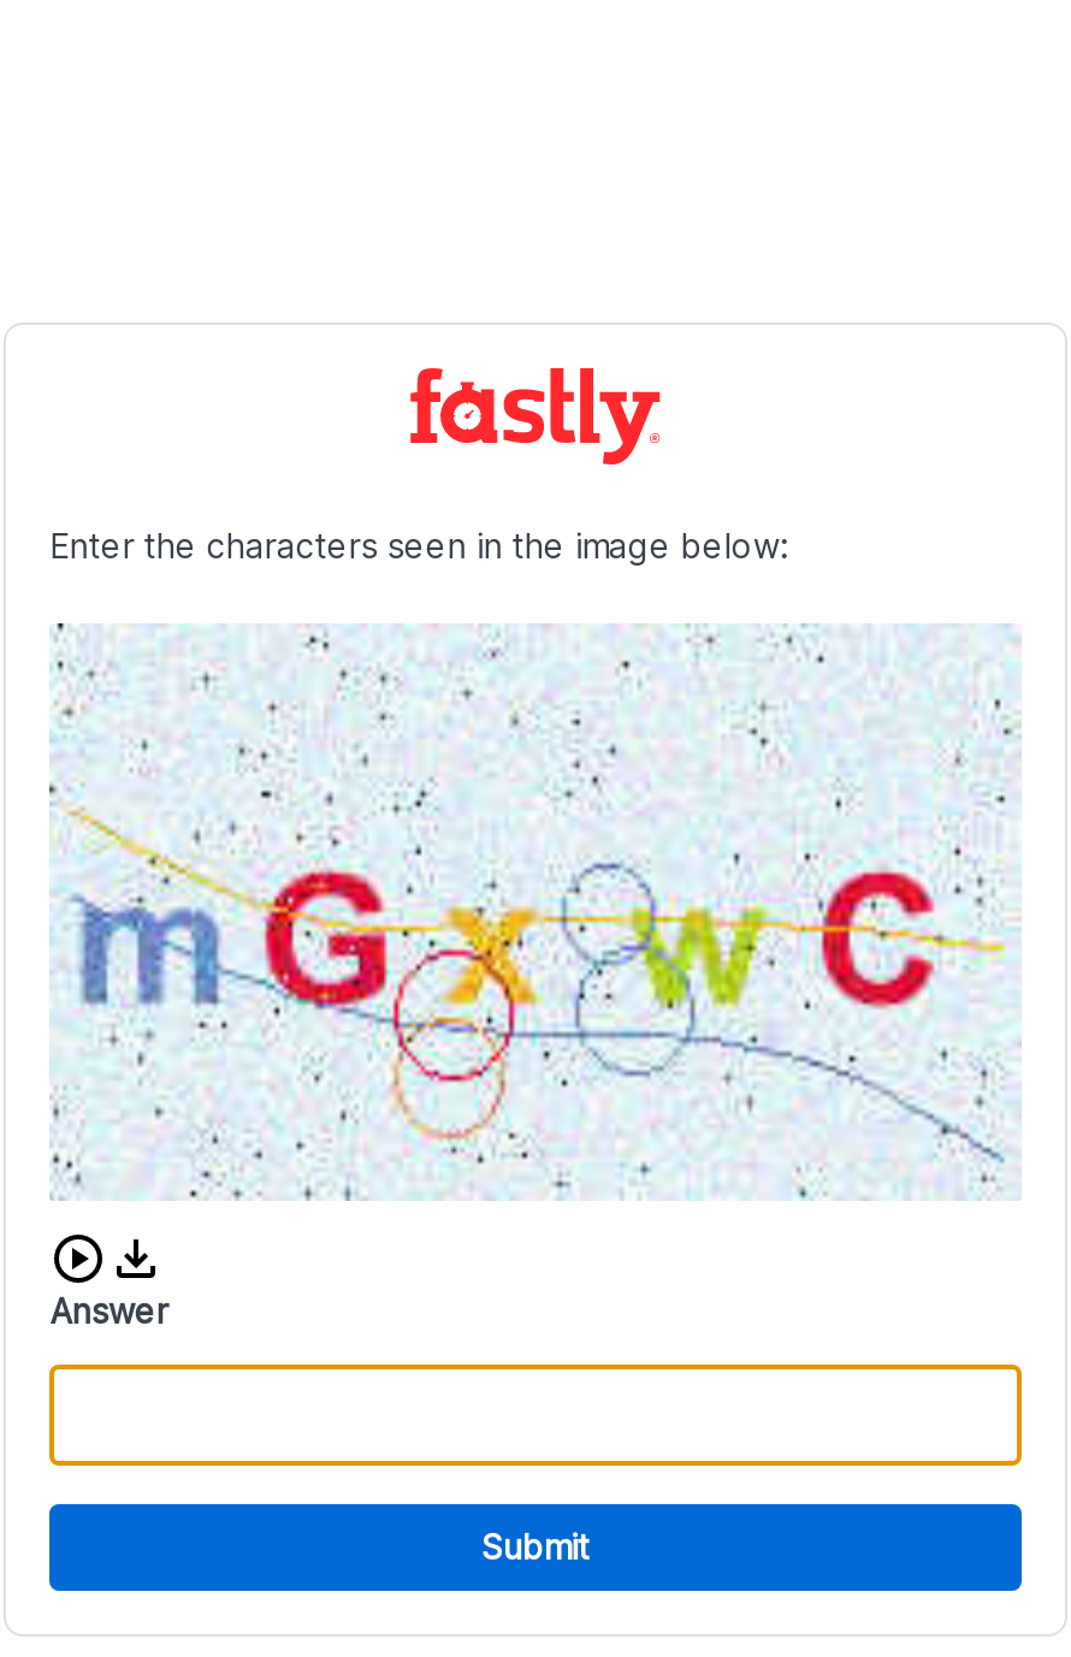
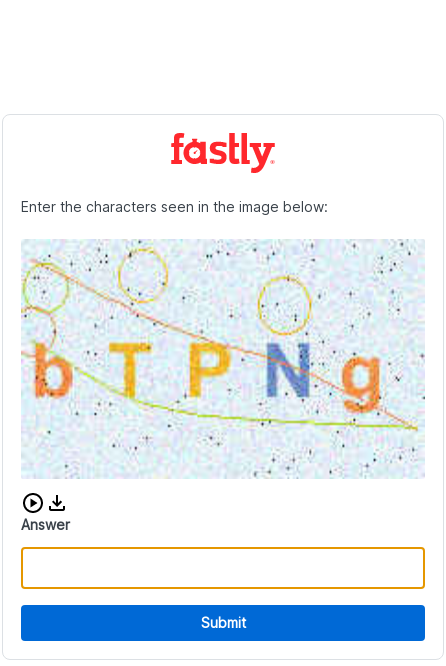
[49,623,1017,1201] [image] -> [21,240,425,477] [image]

